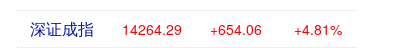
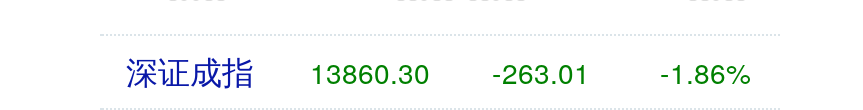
[122,19,182,39] 14264.29 -> [310,52,430,92] 13860.30
[210,19,262,39] +654.06 -> [492,52,590,92] -263.01
[294,19,342,39] +4.81% -> [660,52,750,92] -1.86%

